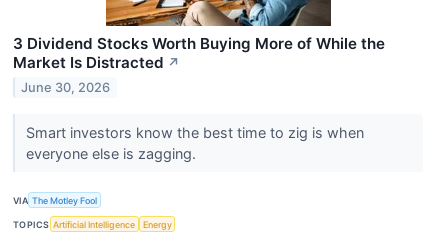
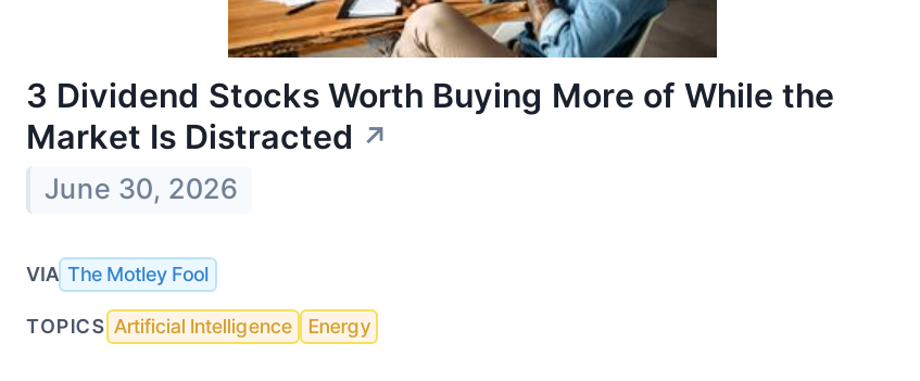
[26,124,364,162] Smart investors know the best time to zig is when | everyone else is zagging. -> none

